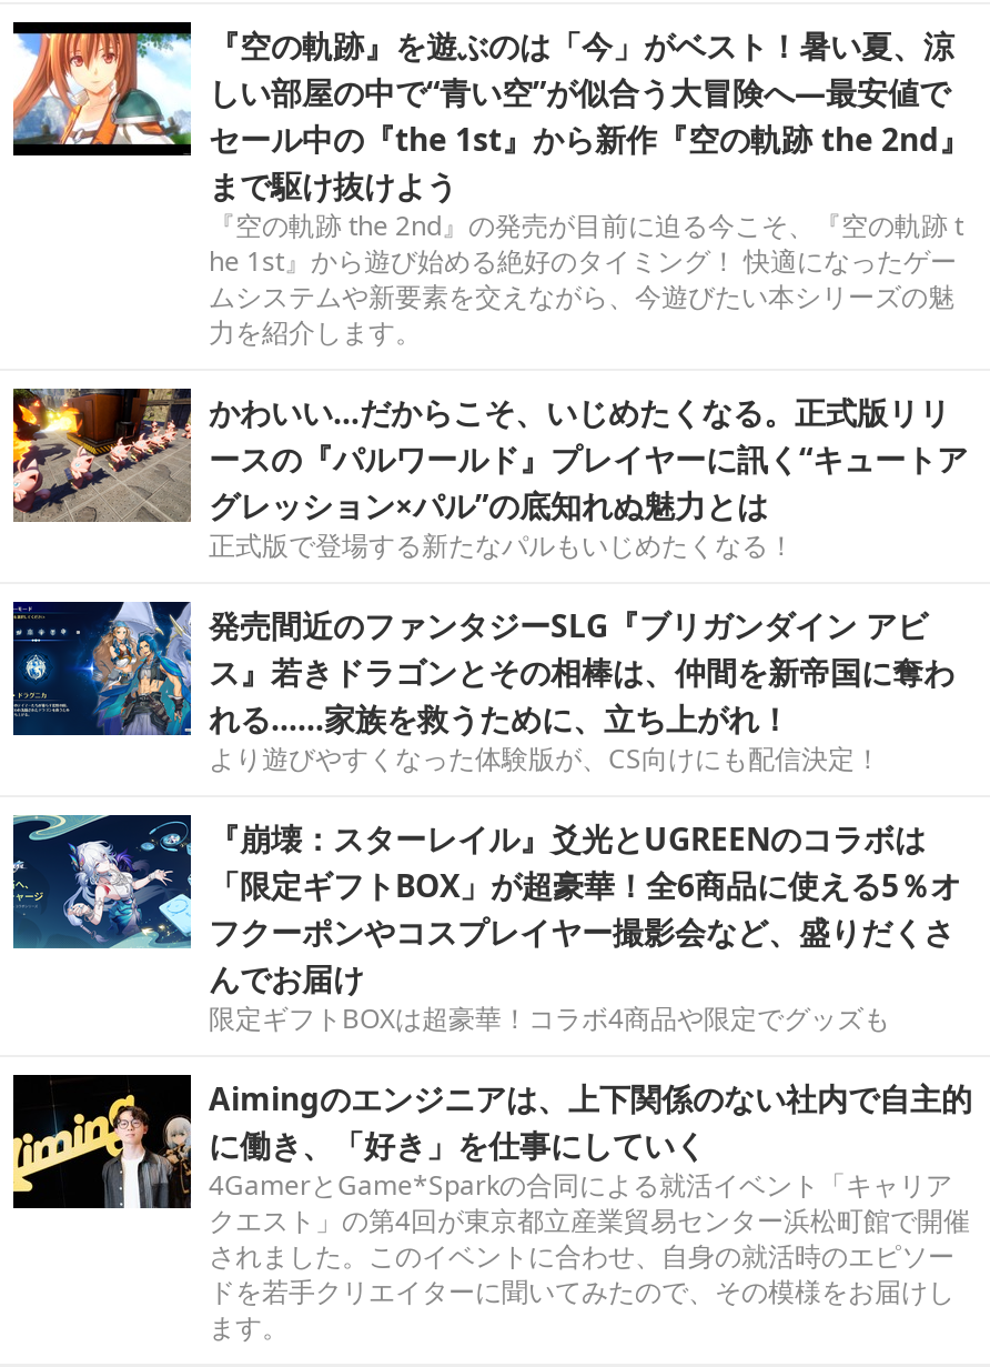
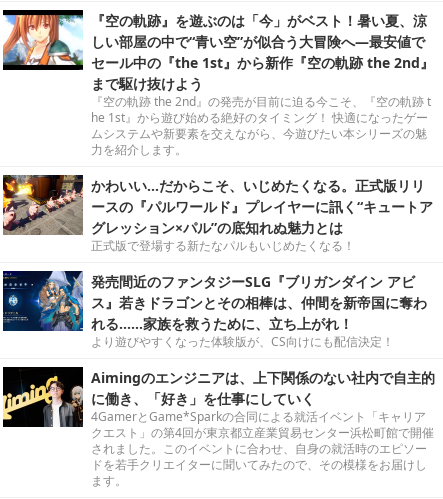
[11,813,961,1037] [image] | 『崩壊：スターレイル』爻光とUGREENのコラボは | 「限定ギフトBOX」が超豪華！全6商品に使える5％オ | フクーポンやコスプレイヤー撮影会など、盛りだくさ | んでお届け | 限定ギフトBOXは超豪華！コラボ4商品や限定でグッズも -> none

